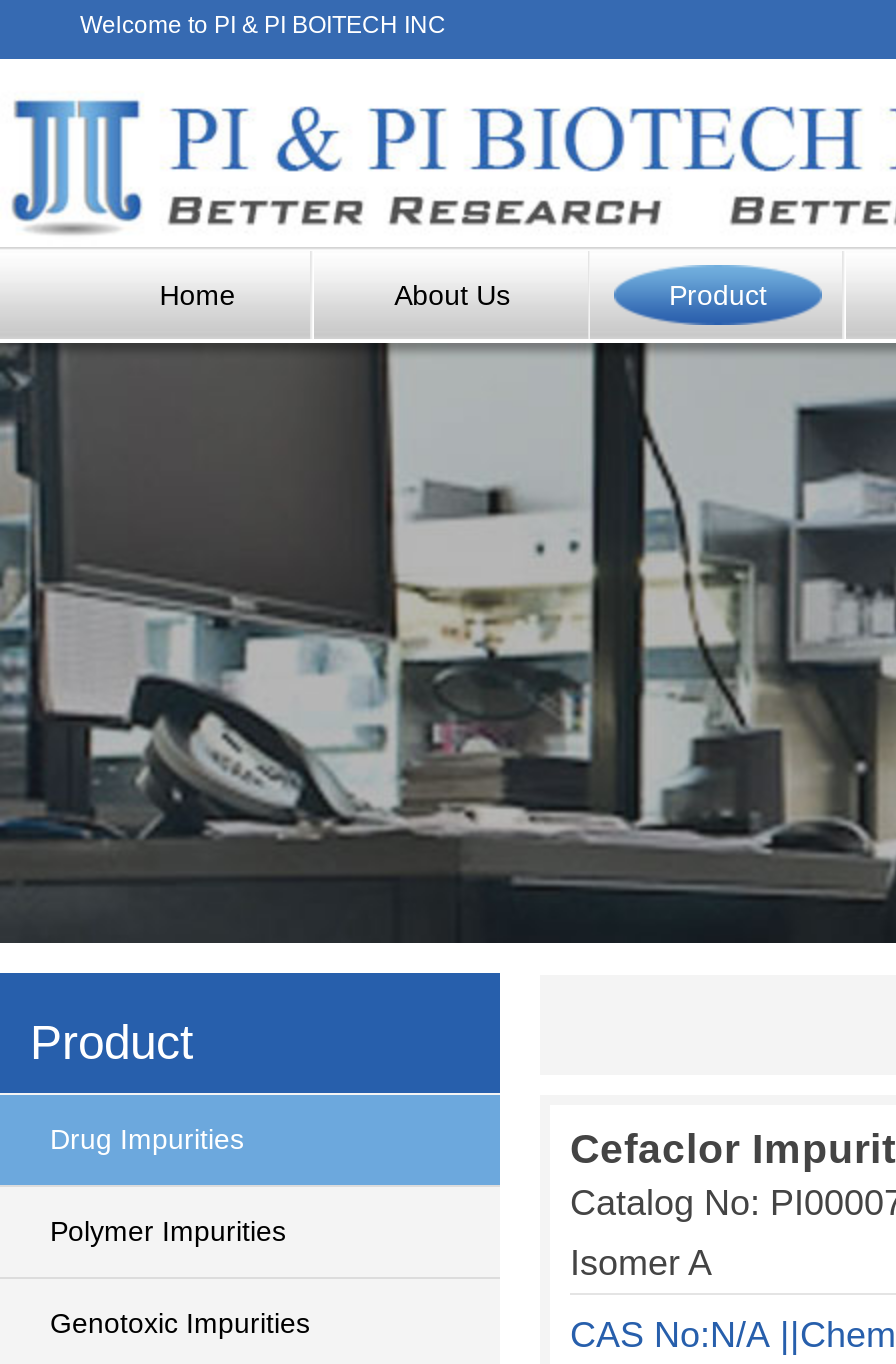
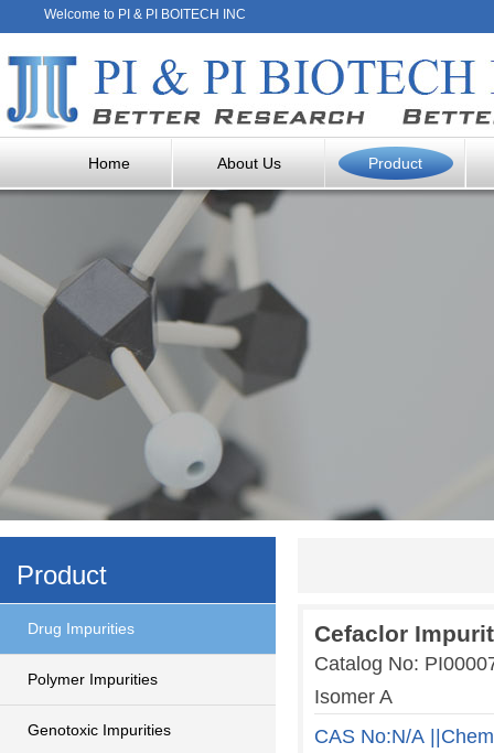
[6,343,890,943] [image] -> [3,190,491,521] [image]

